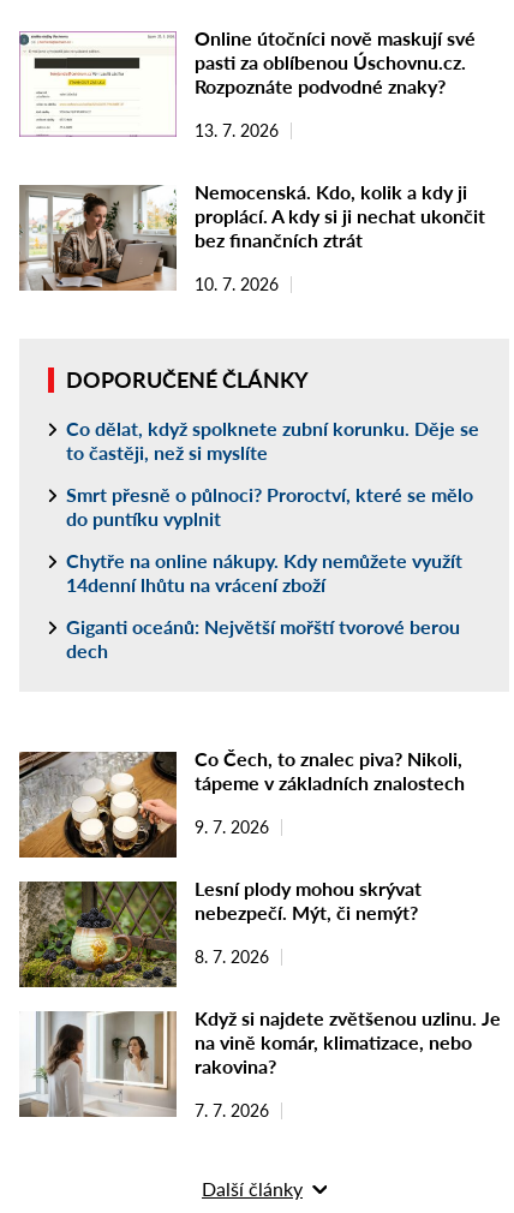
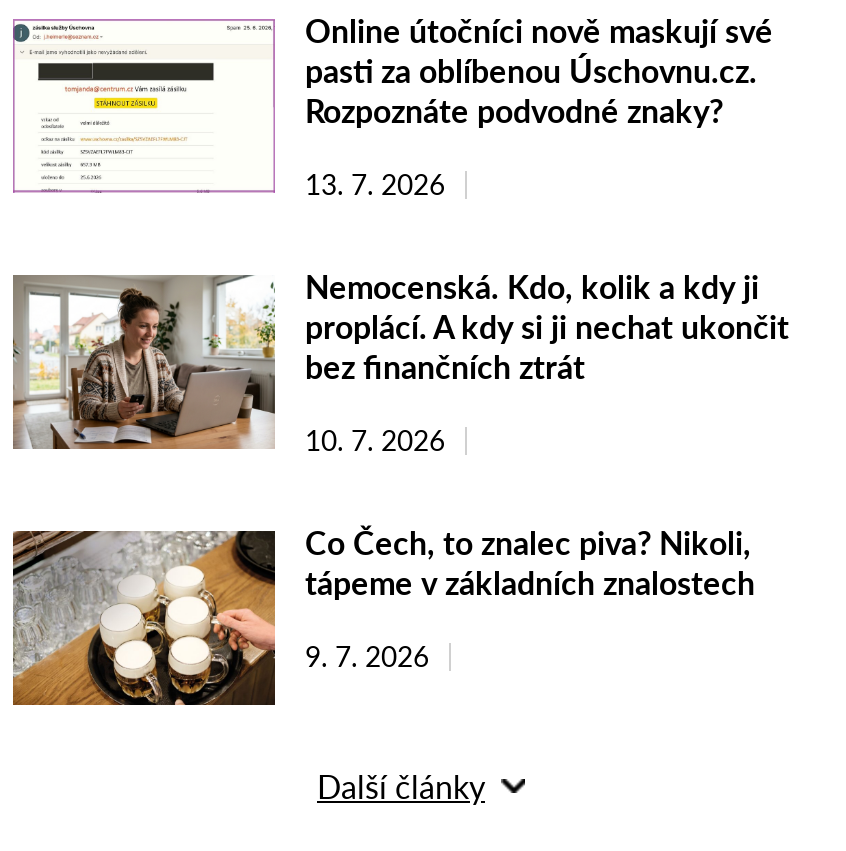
[66,367,479,662] DOPORUČENÉ ČLÁNKY | Co dělat, když spolknete zubní korunku. Děje se | to častěji, než si myslíte | Smrt přesně o půlnoci? Proroctví, které se mělo | do puntíku vyplnit | Chytře na online nákupy. Kdy nemůžete využít | 14denní lhůtu na vrácení zboží | Giganti oceánů: Největší mořští tvorové berou | dech -> none
[19,877,501,1121] [image] | Lesní plody mohou skrývat | nebezpečí. Mýt, či nemýt? | 8. 7. 2026 | Když si najdete zvětšenou uzlinu. Je | na vině komár, klimatizace, nebo | rakovina? | 7. 7. 2026 -> none
[19,1010,178,1118] [image] -> none

